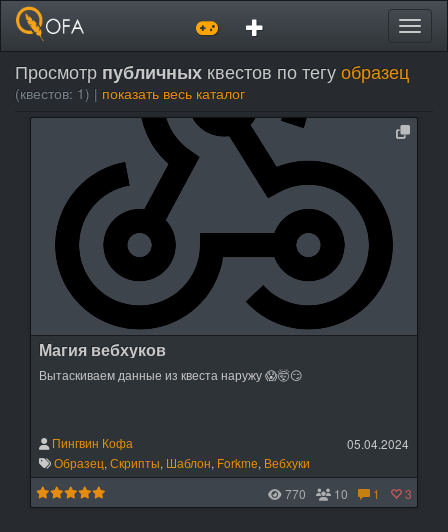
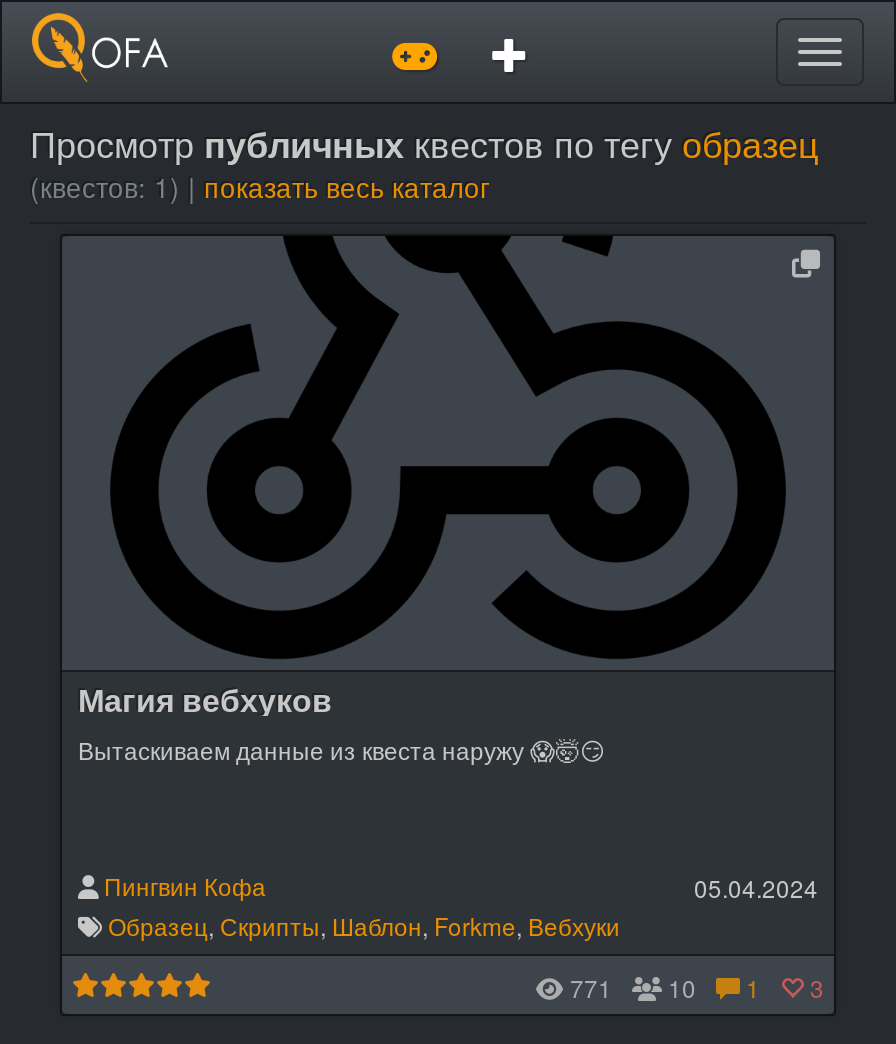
[282,485,412,502] 770 10 1 3 -> [564,970,824,1004] 771 10 1 3

